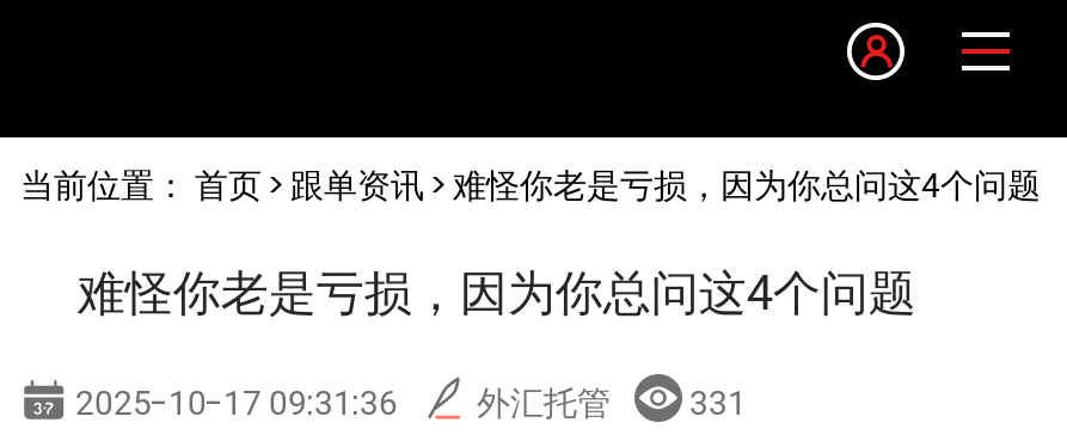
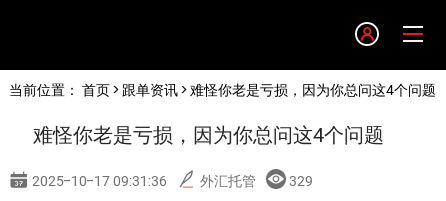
[75,379,747,426] 2025-10-17 09:31:36 外汇托管 331 -> [32,171,313,191] 2025-10-17 09:31:36 外汇托管 329

